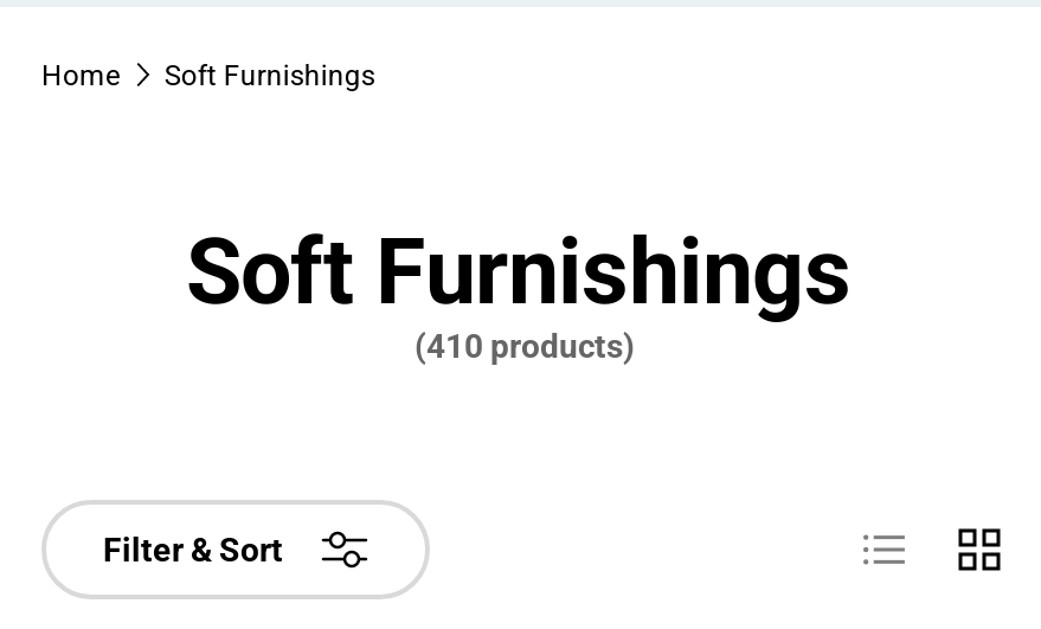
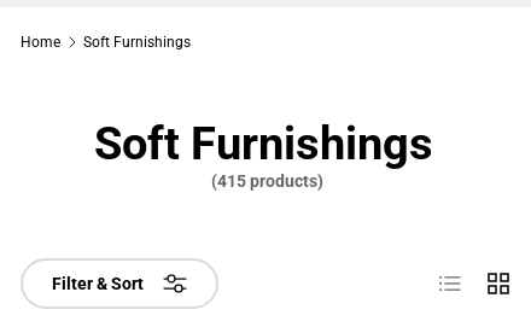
[415,327,635,365] (410 products) -> [211,171,323,190] (415 products)

